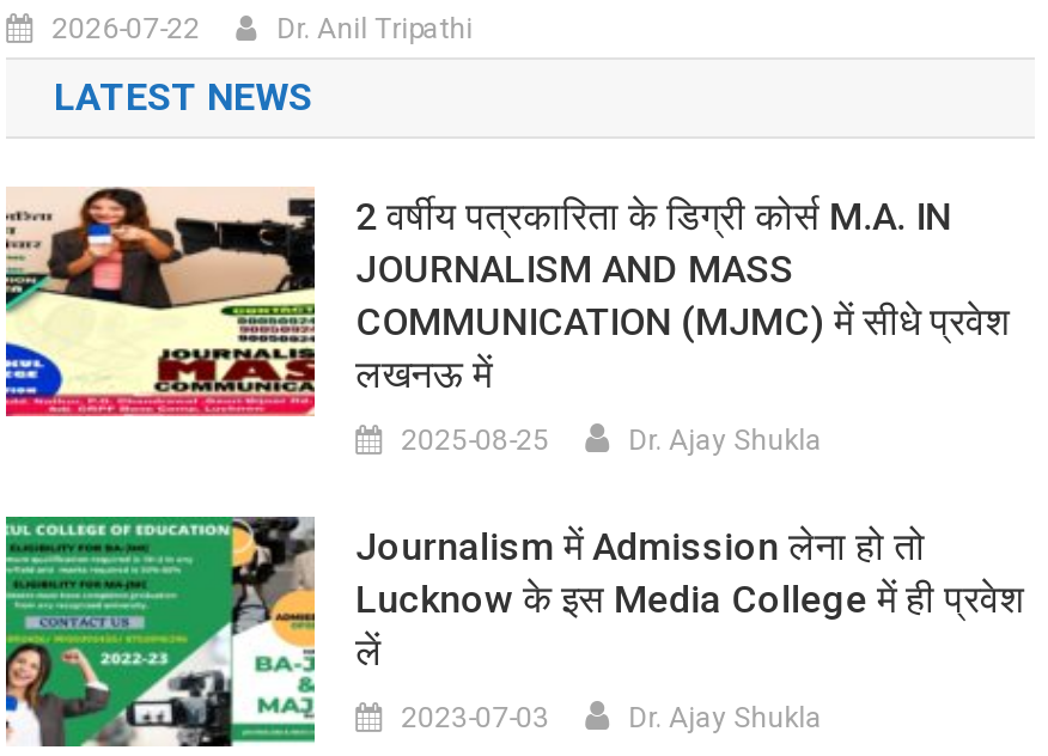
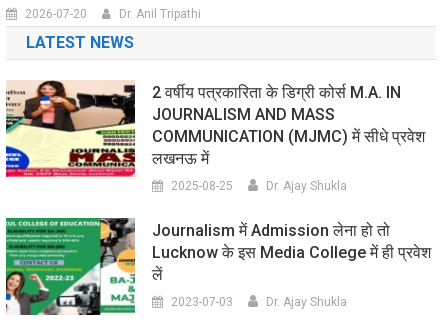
[52,11,200,44] 2026-07-22 -> [25,7,87,21] 2026-07-20

